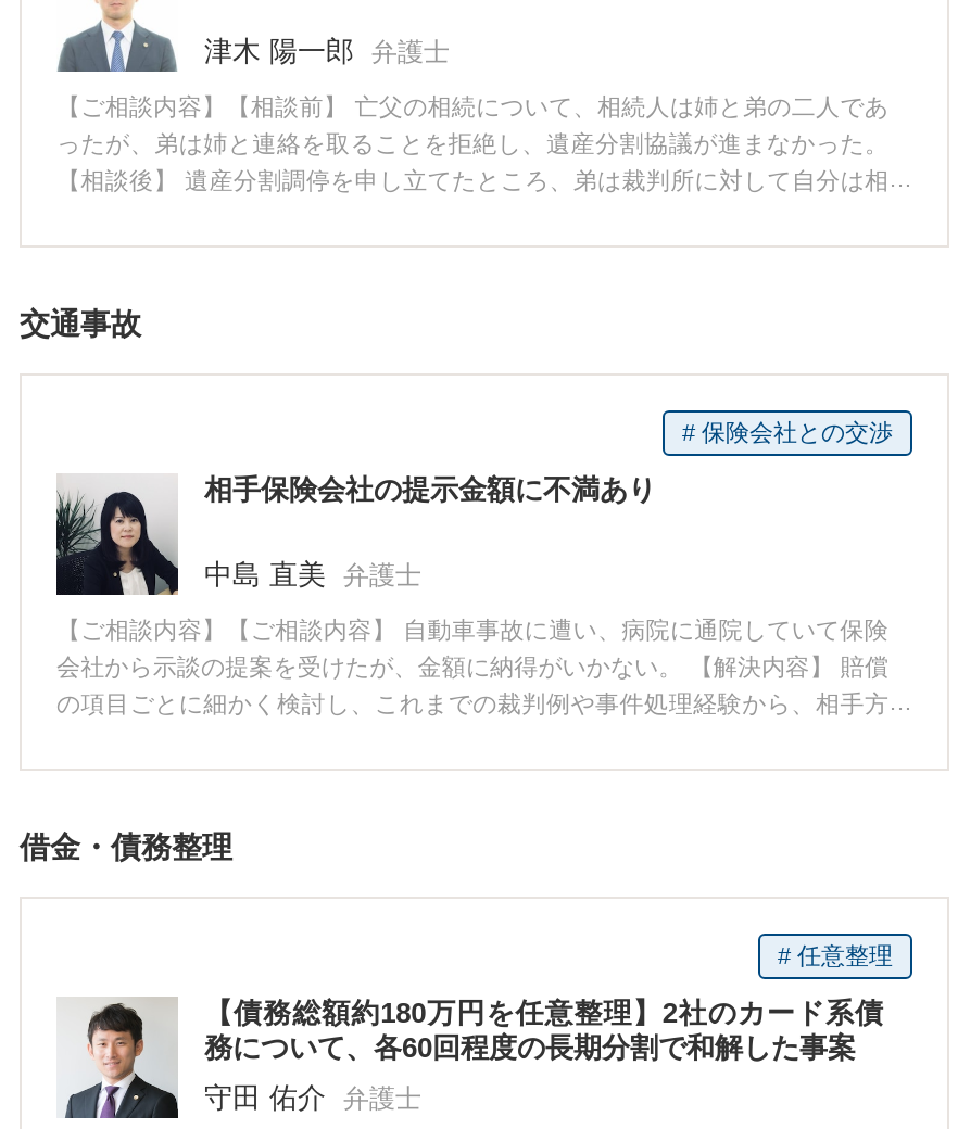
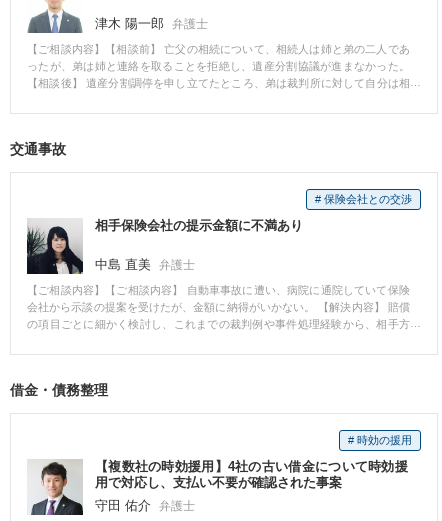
[778,942,893,968] # 任意整理 -> [348,434,412,446] # 時効の援用
[204,997,884,1064] 【債務総額約180万円を任意整理】2社のカード系債 | 務について、各60回程度の長期分割で和解した事案 -> [95,459,408,490] 【複数社の時効援用】4社の古い借金について時効援 | 用で対応し、支払い不要が確認された事案

